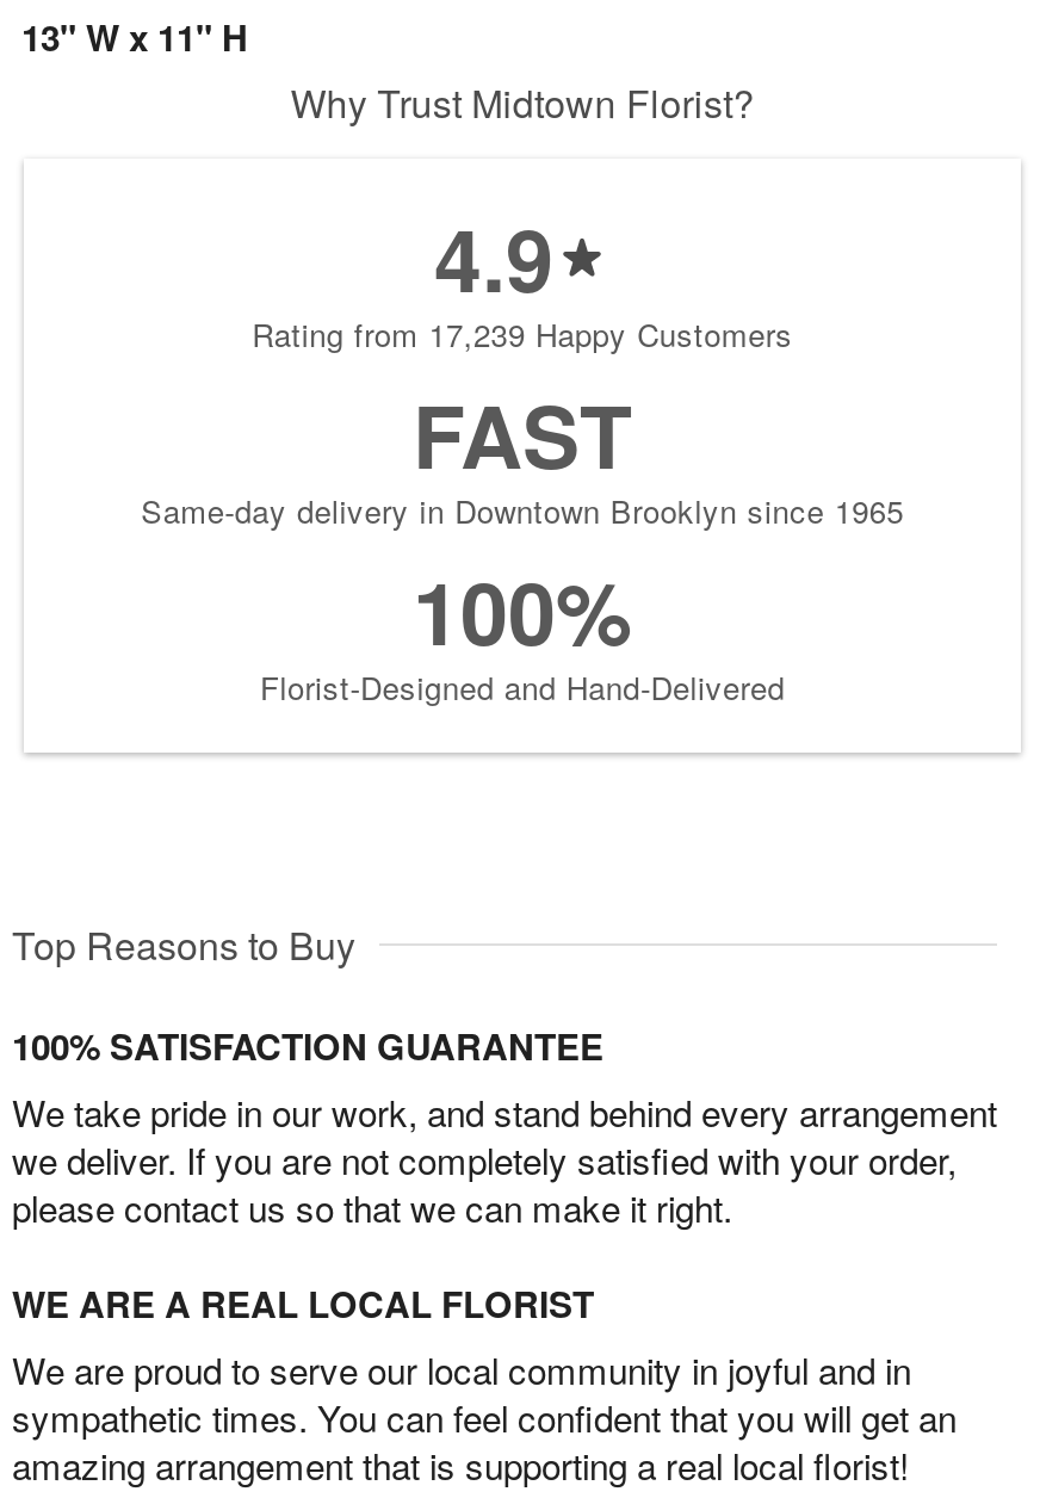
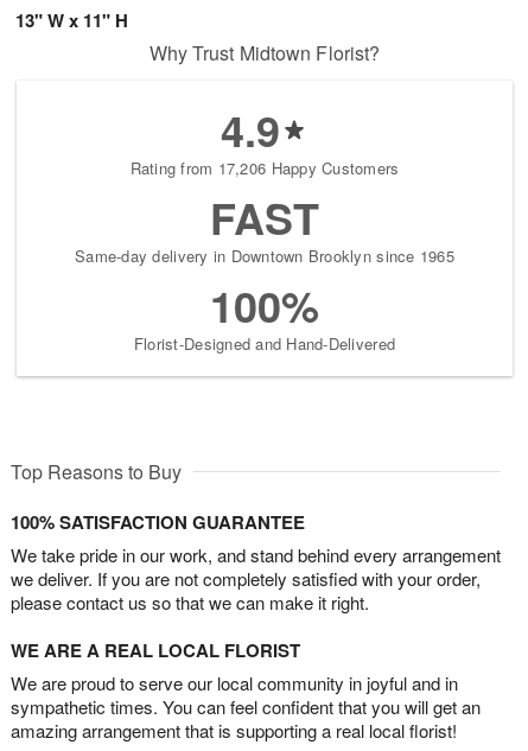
[252,312,793,358] Rating from 17,239 Happy Customers -> [130,157,399,180] Rating from 17,206 Happy Customers

